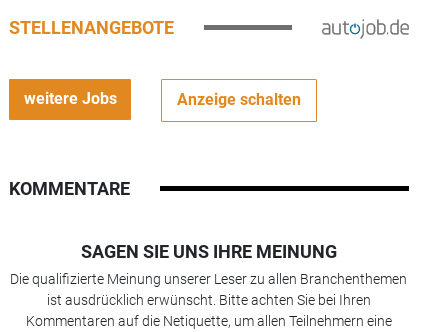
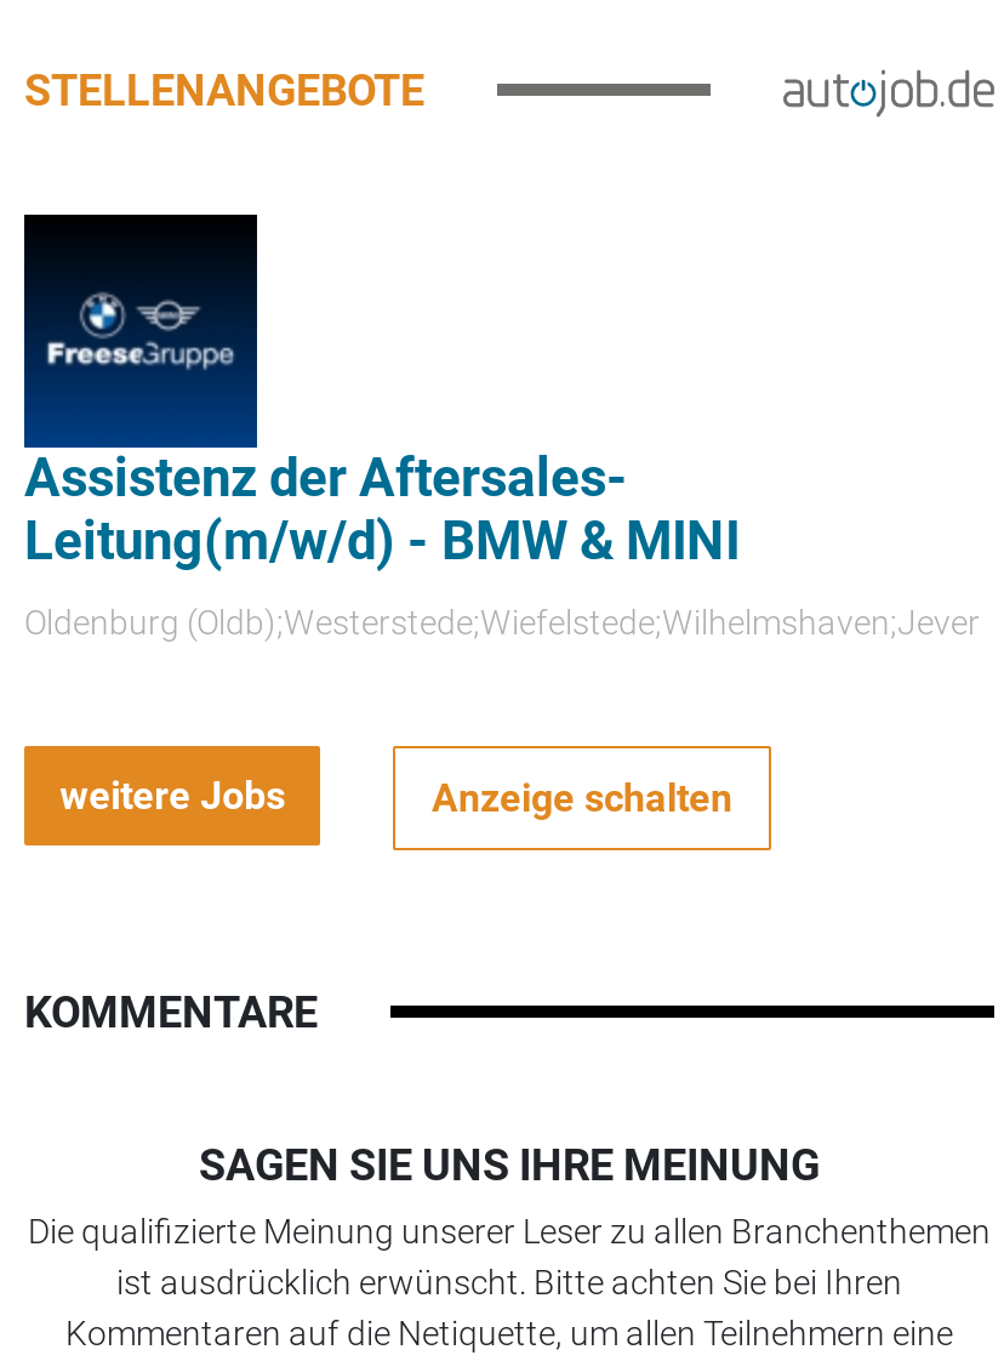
none -> [22,212,980,642] [image] | Assistenz der Aftersales- | Leitung(m/w/d) - BMW & MINI | Oldenburg (Oldb);Westerstede;Wiefelstede;Wilhelmshaven;Jever

